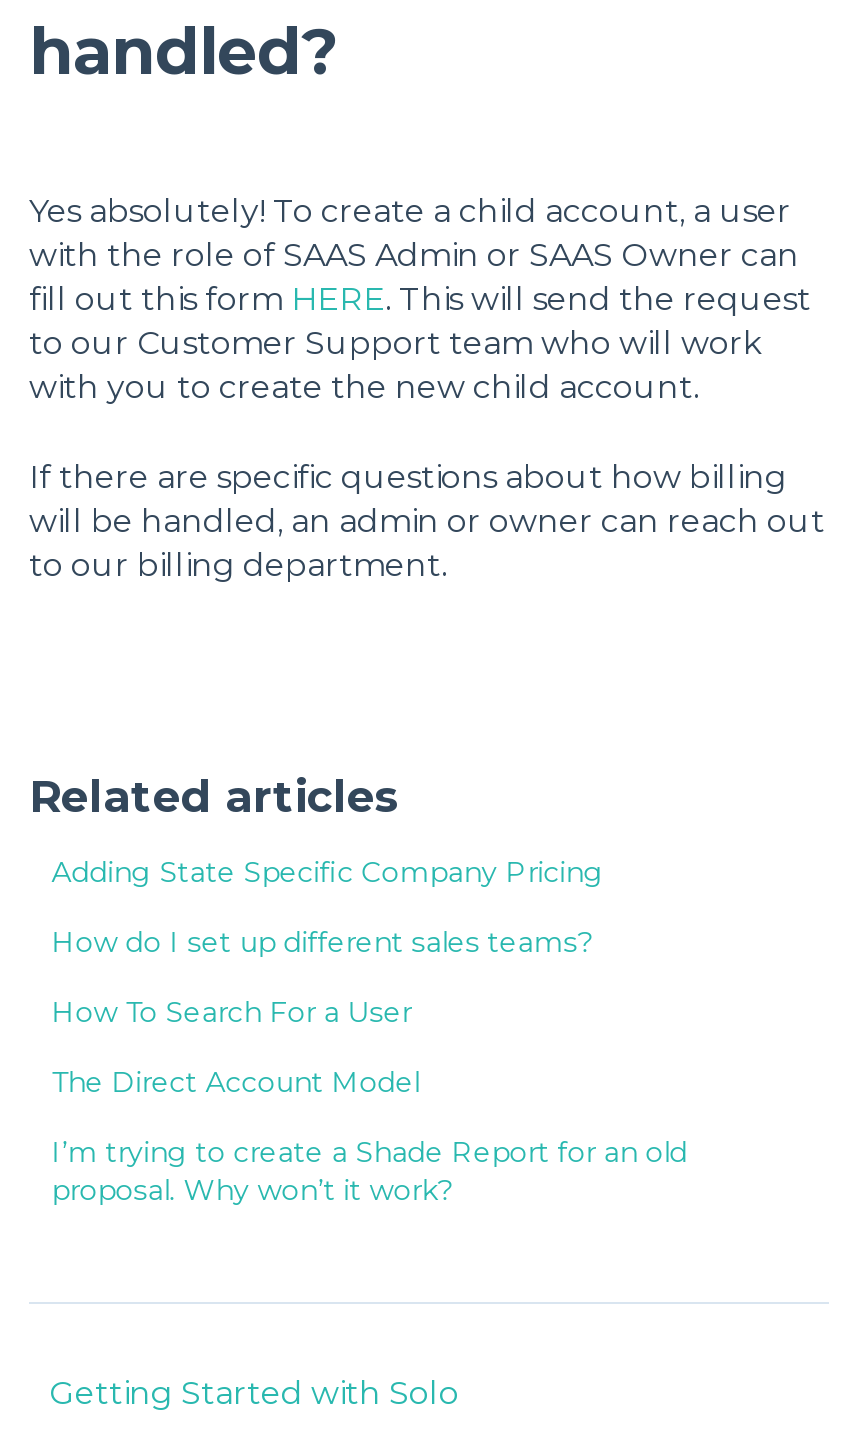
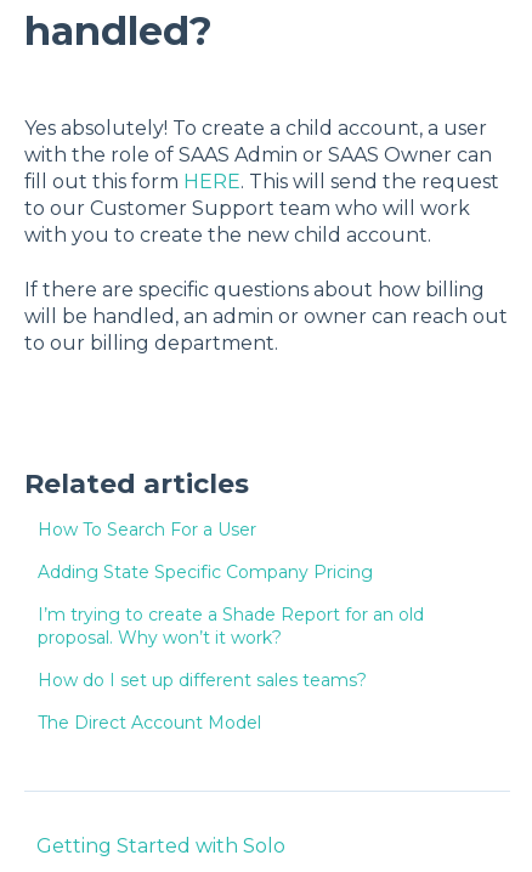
moved [51,854,603,890] -> [38,561,373,583]: Adding State Specific Company Pricing
moved [51,924,593,960] -> [38,669,367,691]: How do I set up different sales teams?
moved [51,994,411,1030] -> [38,518,257,540]: How To Search For a User
moved [51,1064,419,1100] -> [38,712,261,733]: The Direct Account Model
moved [51,1134,687,1208] -> [38,603,424,648]: I’m trying to create a Shade Report for an old | proposal. Why won’t it work?

